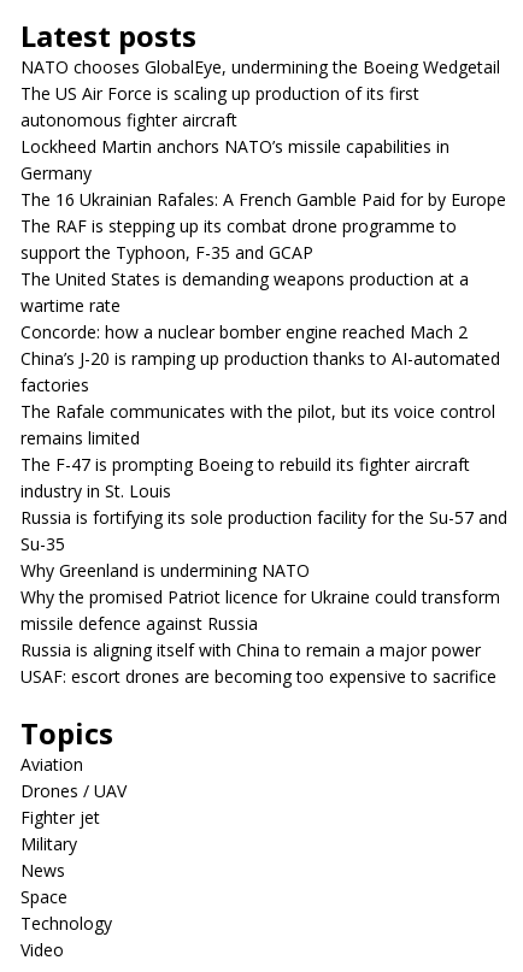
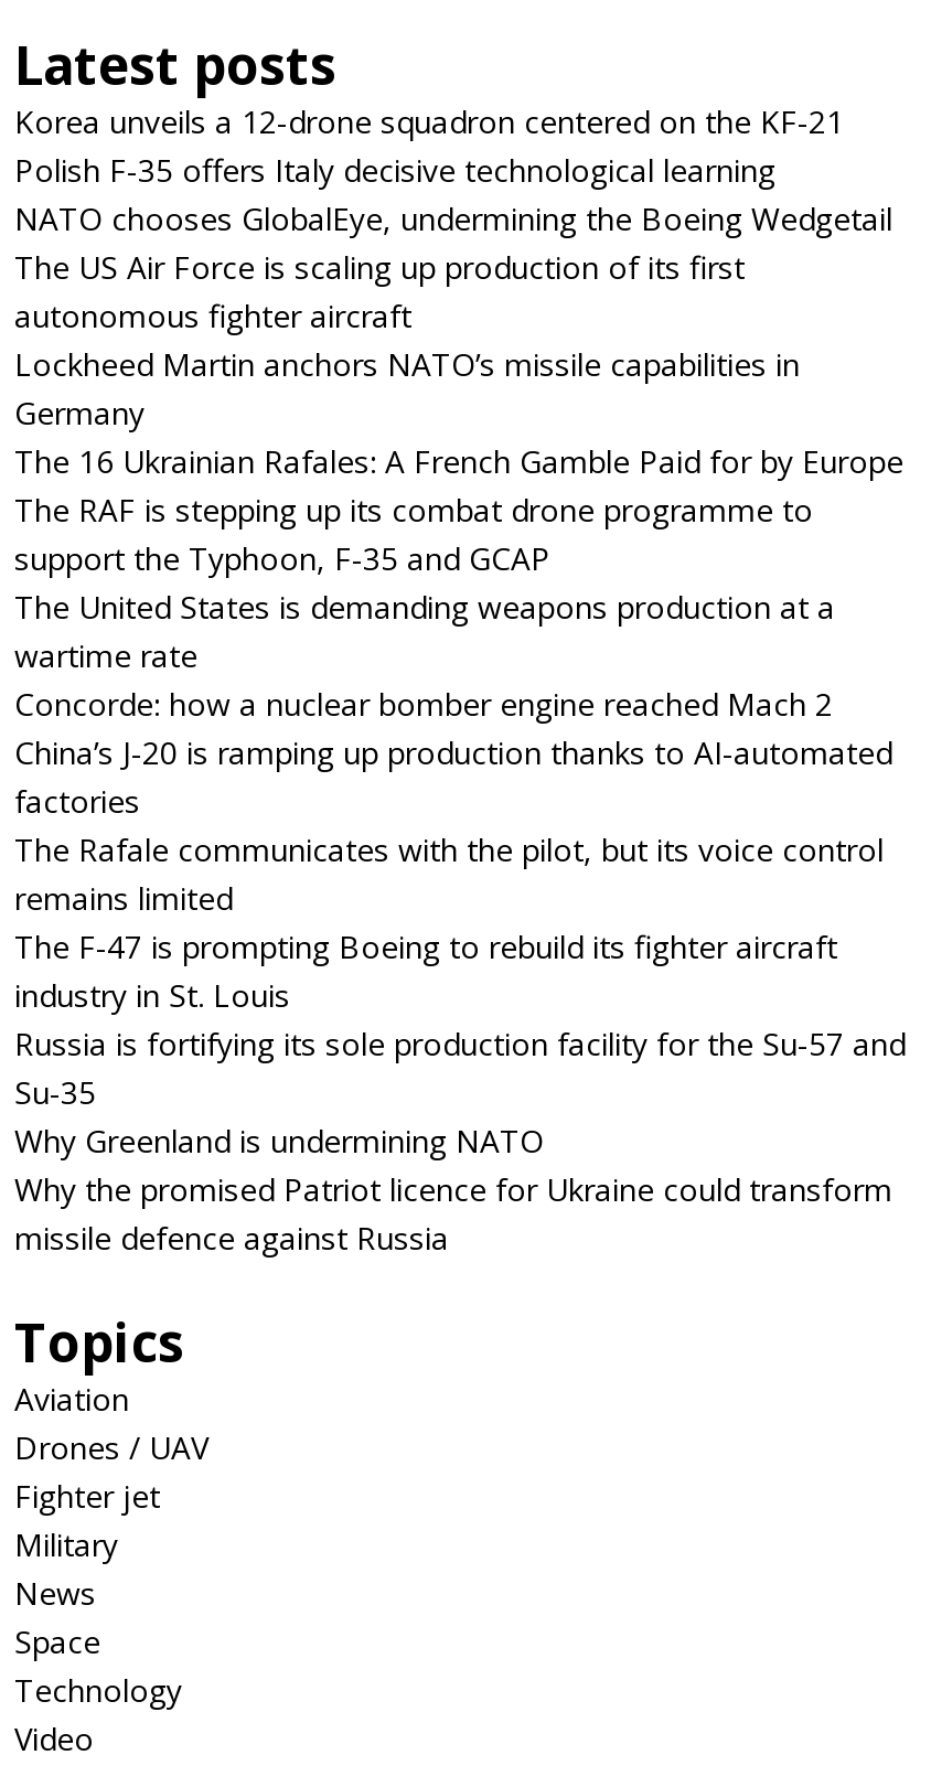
none -> [14,101,844,191] Korea unveils a 12-drone squadron centered on the KF-21 | Polish F-35 offers Italy decisive technological learning
moved [20,56,507,635] -> [14,198,906,1259]: NATO chooses GlobalEye, undermining the Boeing Wedgetail | The US Air Force is scaling up production of its first | autonomous fighter aircraft | ... | Why the promised Patriot licence for Ukraine could transform | missile defence against Russia
[20,639,496,688] Russia is aligning itself with China to remain a major power | USAF: escort drones are becoming too expensive to sacrifice -> none

